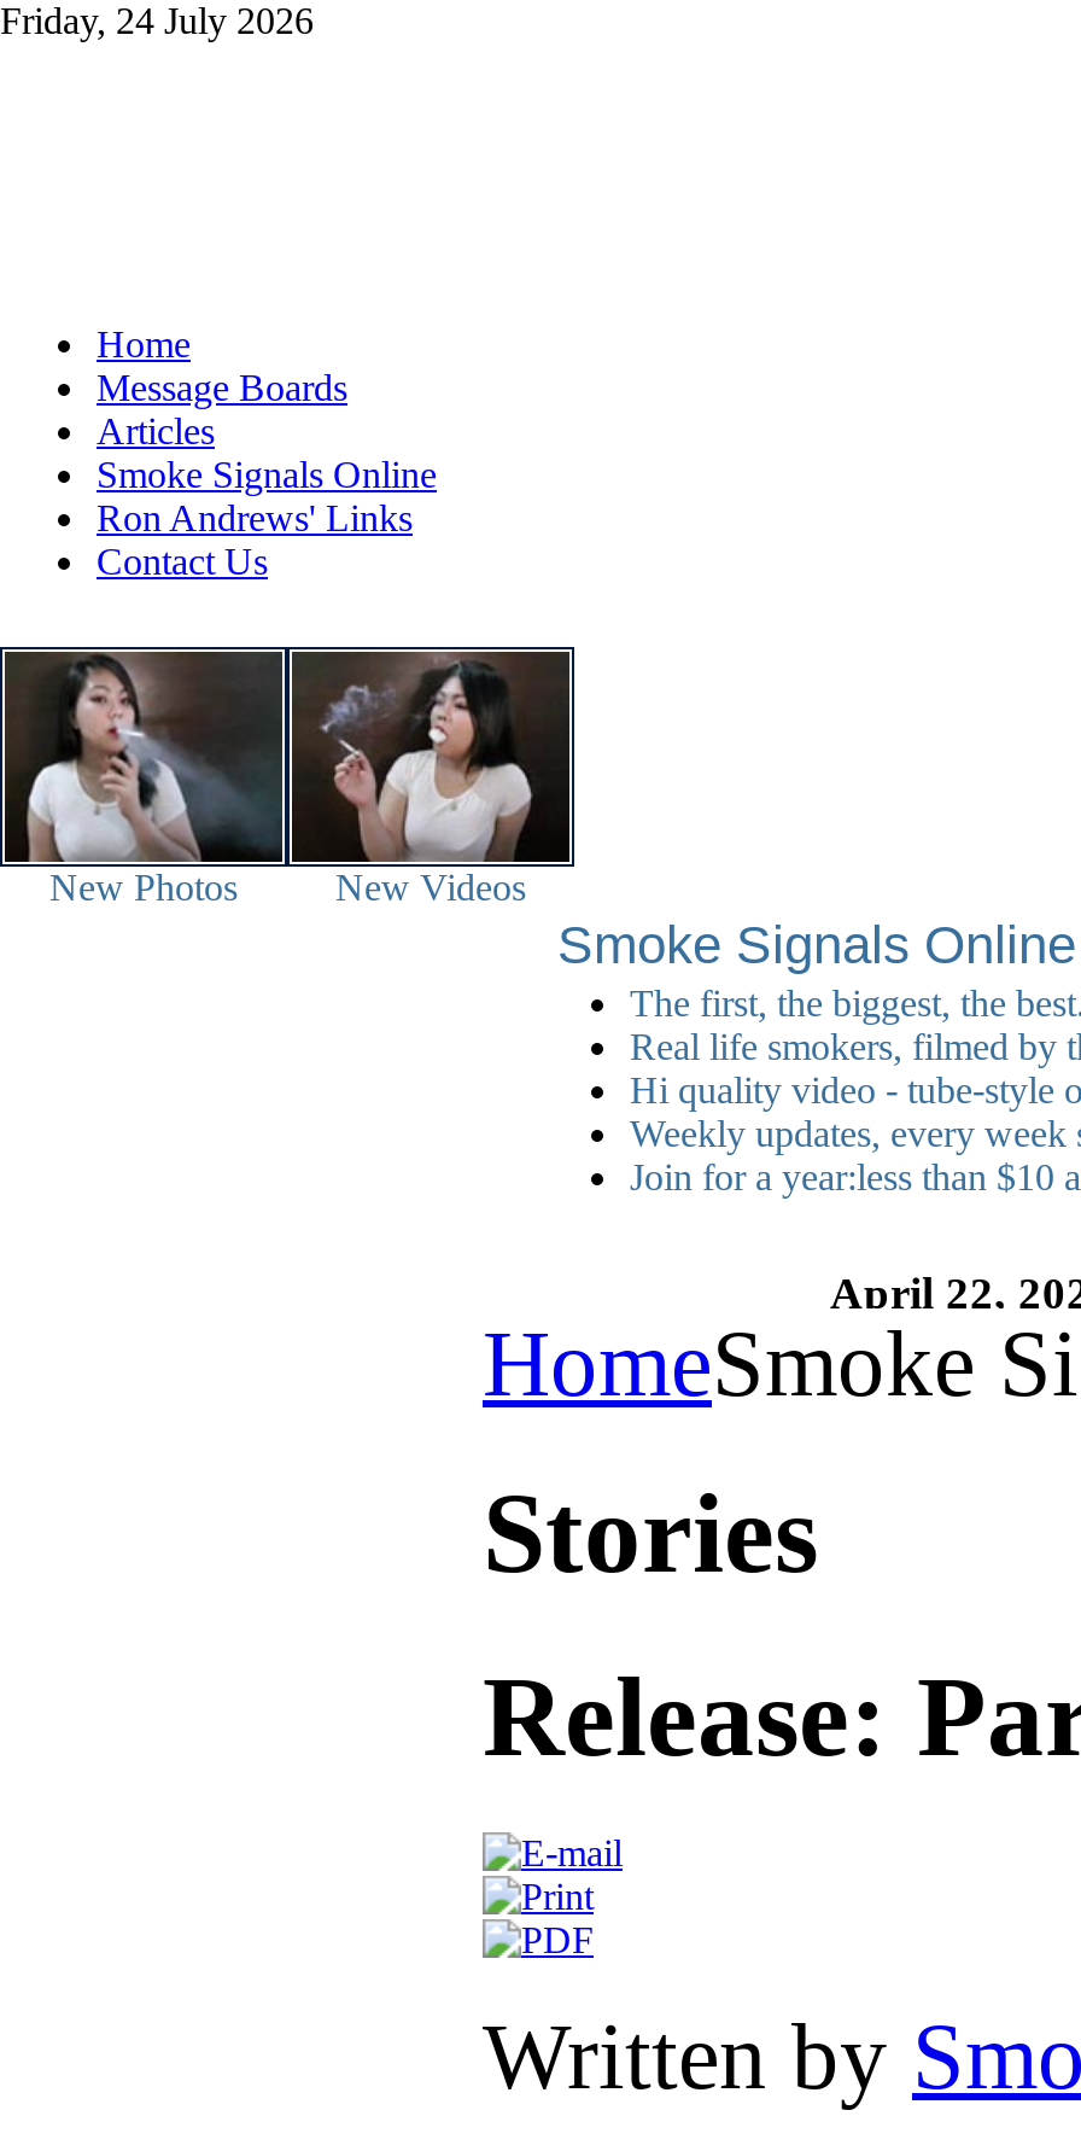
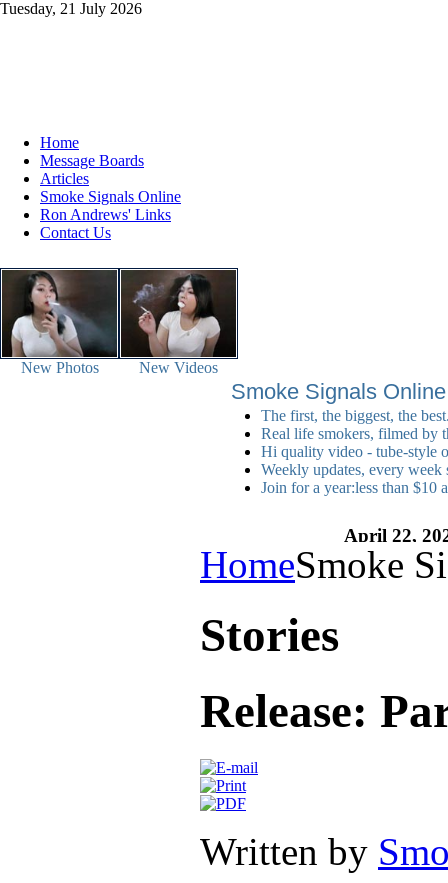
[0,0,314,41] Friday, 24 July 2026 -> [0,0,142,17] Tuesday, 21 July 2026

